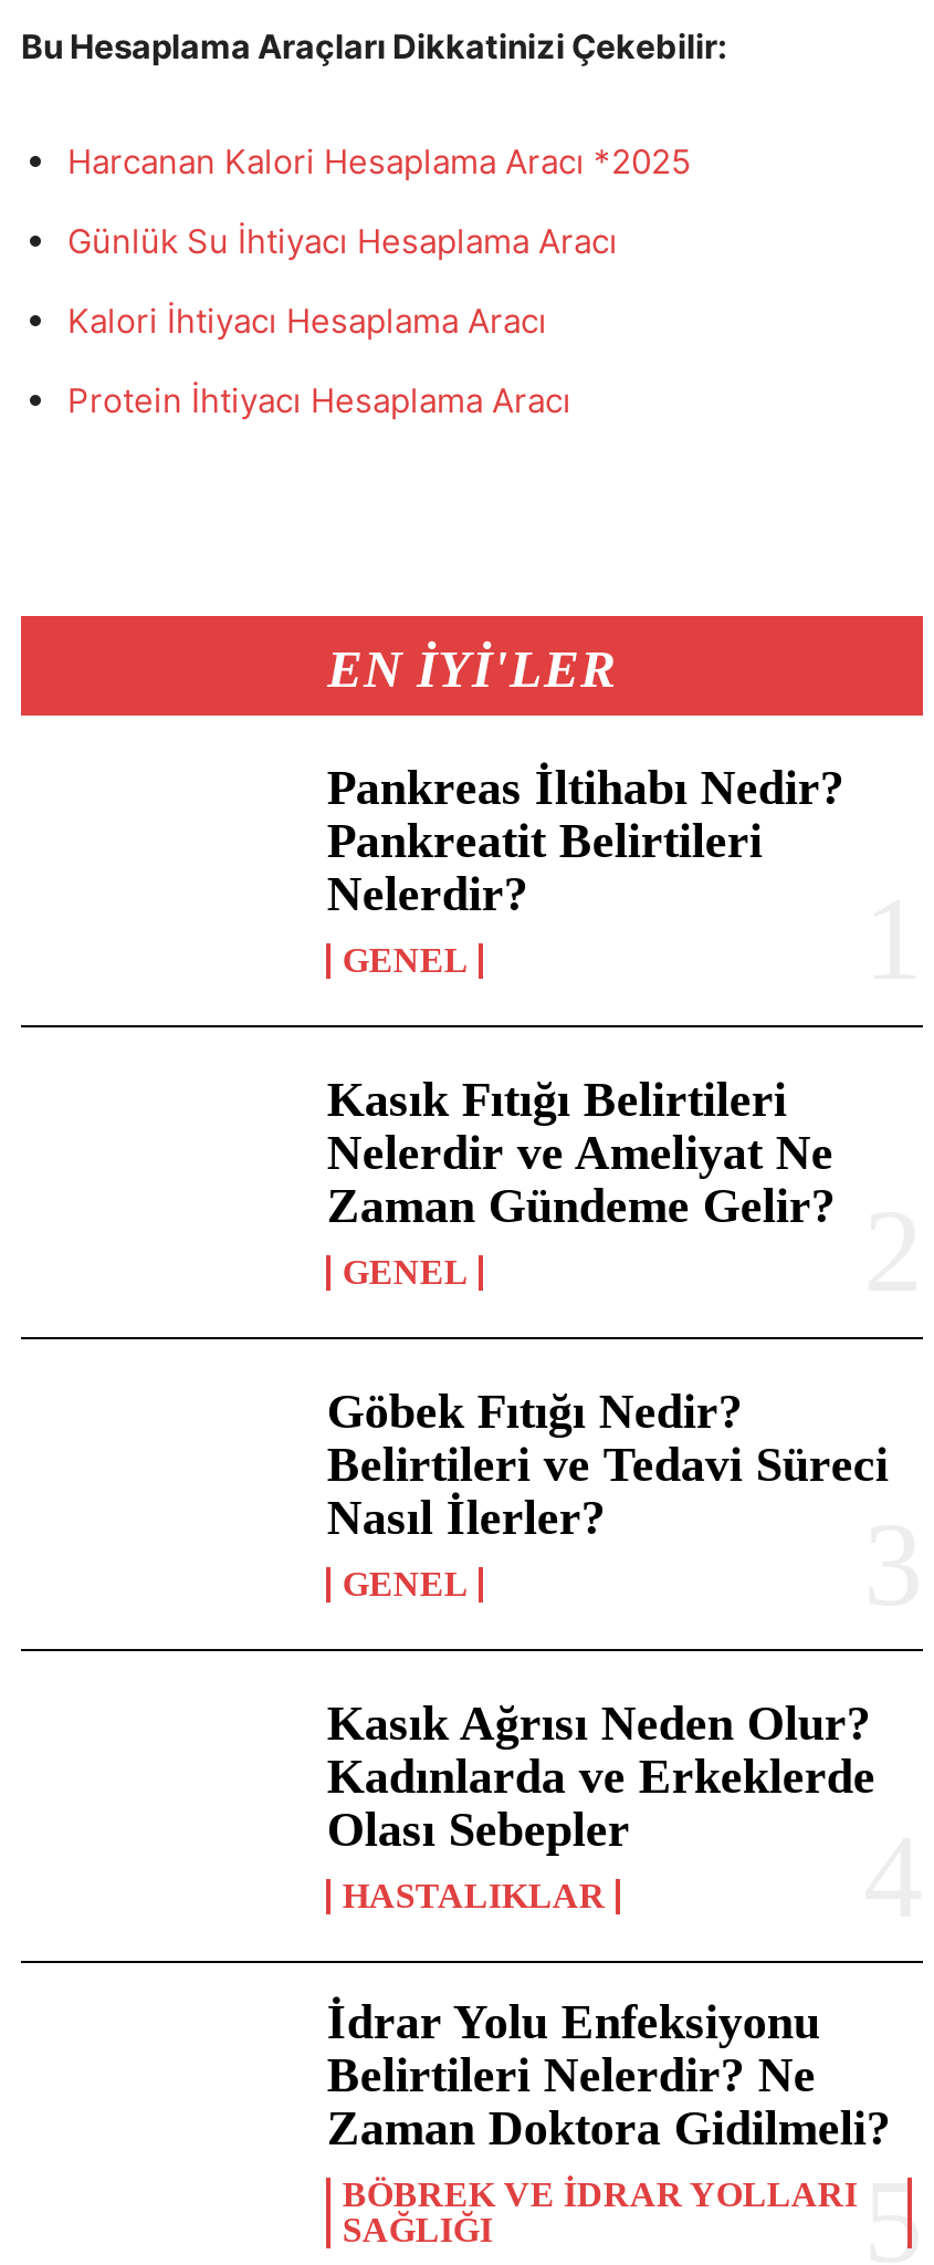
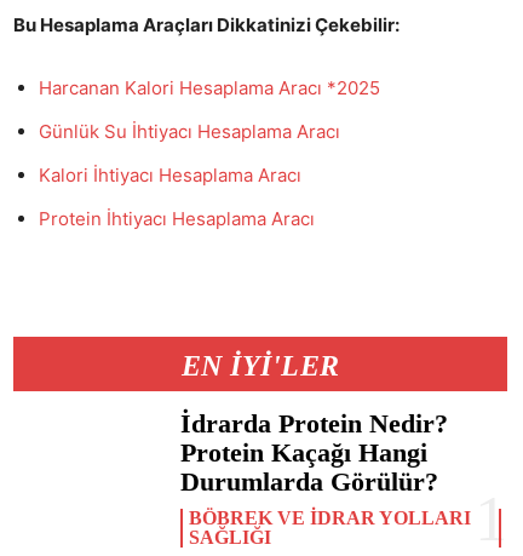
[327,759,891,2156] Pankreas İltihabı Nedir? | Pankreatit Belirtileri | Nelerdir? | GENEL | Kasık Fıtığı Belirtileri | Nelerdir ve Ameliyat Ne | Zaman Gündeme Gelir? | GENEL | Göbek Fıtığı Nedir? | Belirtileri ve Tedavi Süreci | Nasıl İlerler? | GENEL | Kasık Ağrısı Neden Olur? | Kadınlarda ve Erkeklerde | Olası Sebepler | HASTALIKLAR | İdrar Yolu Enfeksiyonu | Belirtileri Nelerdir? Ne | Zaman Doktora Gidilmeli? -> [181,408,448,496] İdrarda Protein Nedir? | Protein Kaçağı Hangi | Durumlarda Görülür?

